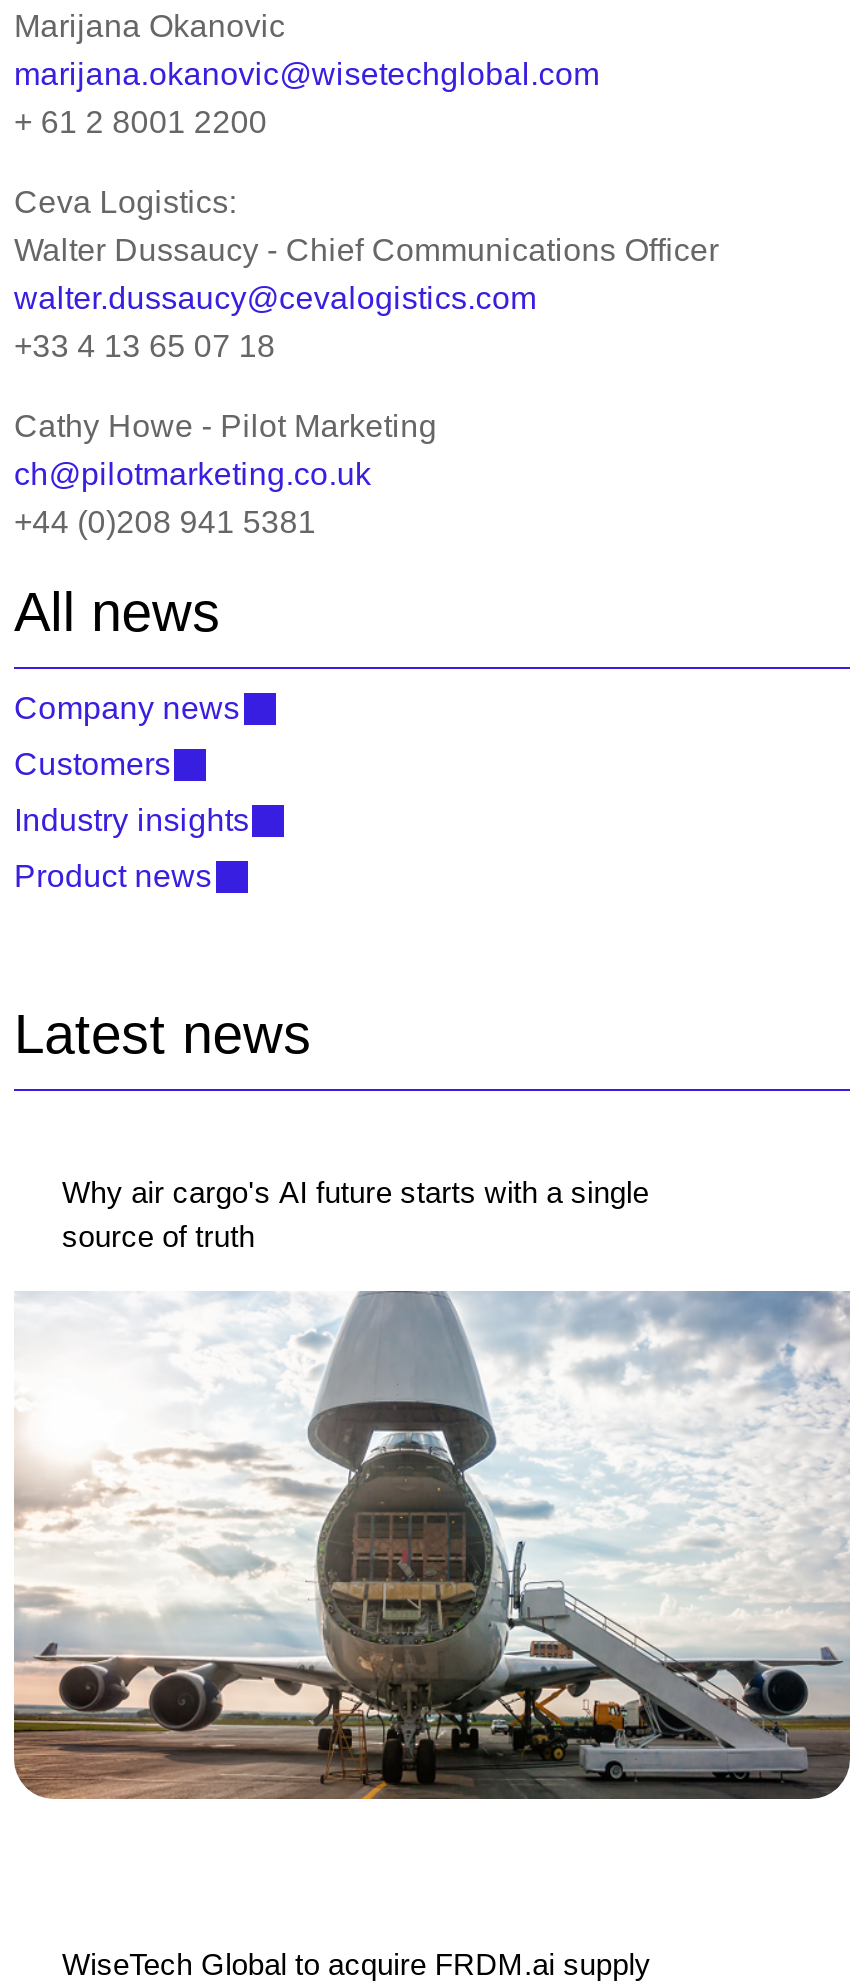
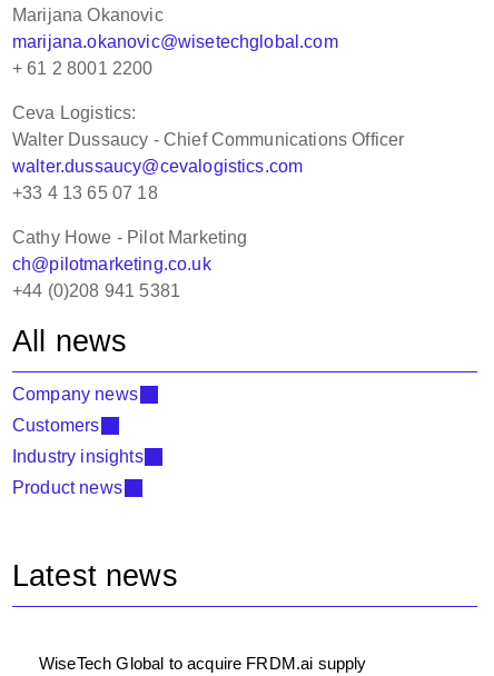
[62,1175,649,1253] Why air cargo's AI future starts with a single | source of truth -> none
[12,1289,852,1801] [image] -> none

